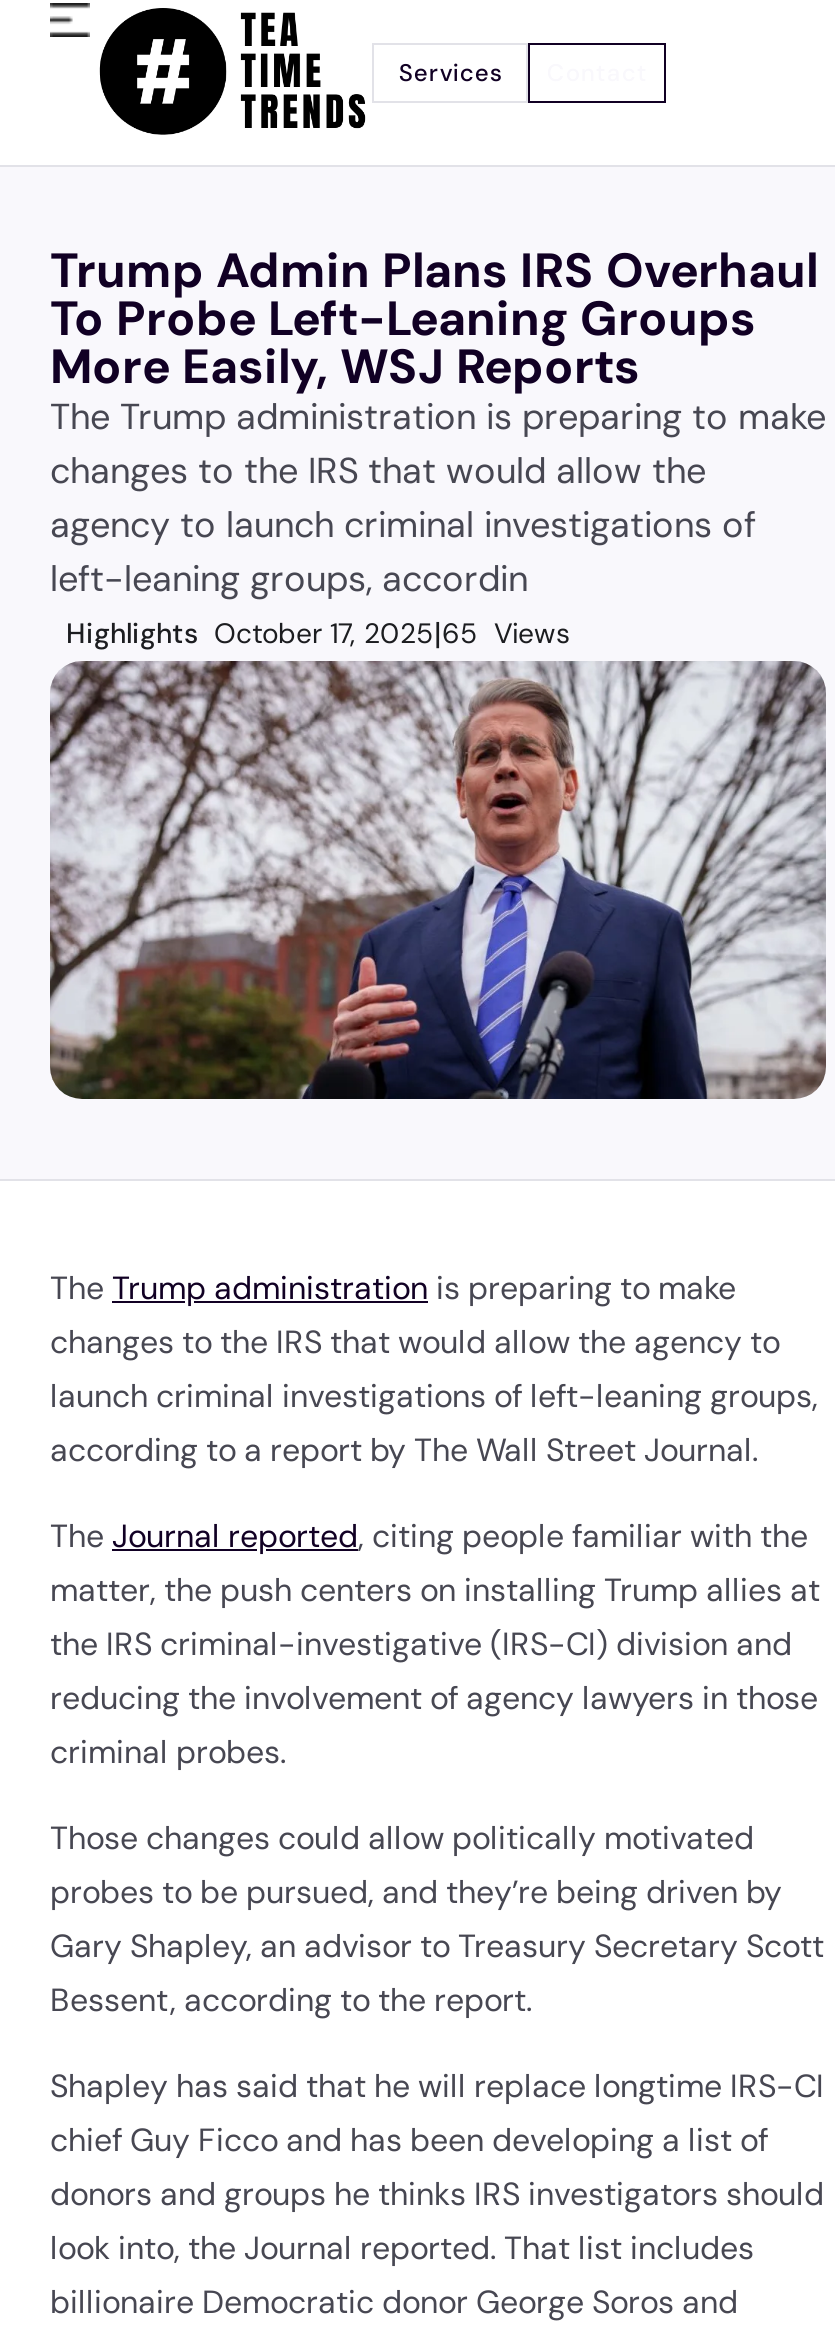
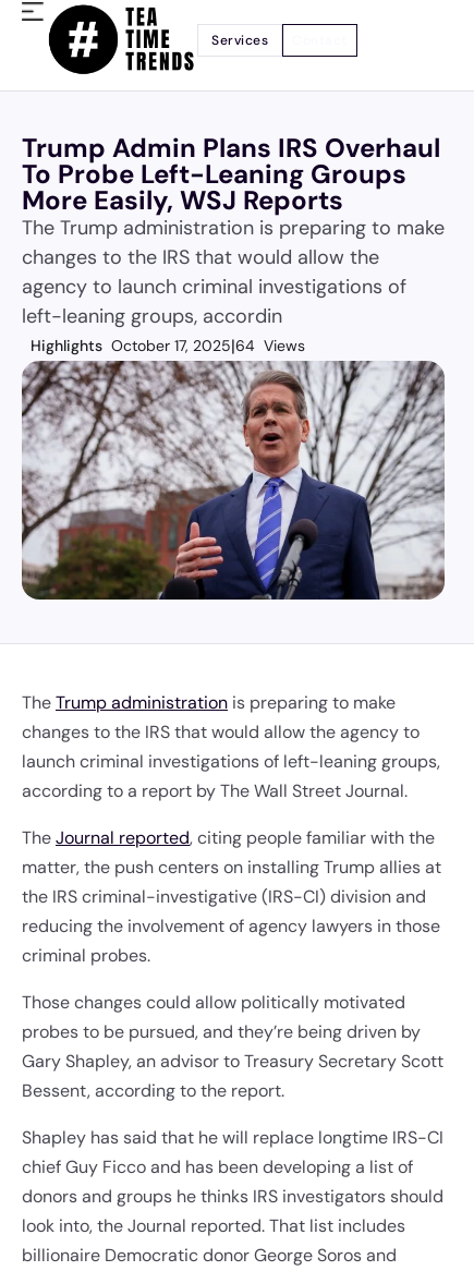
[66,616,570,652] Highlights October 17, 2025 65 Views -> [31,336,305,356] Highlights October 17, 2025 64 Views

